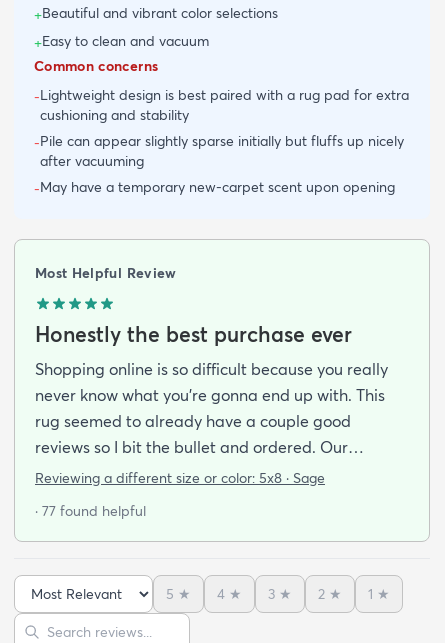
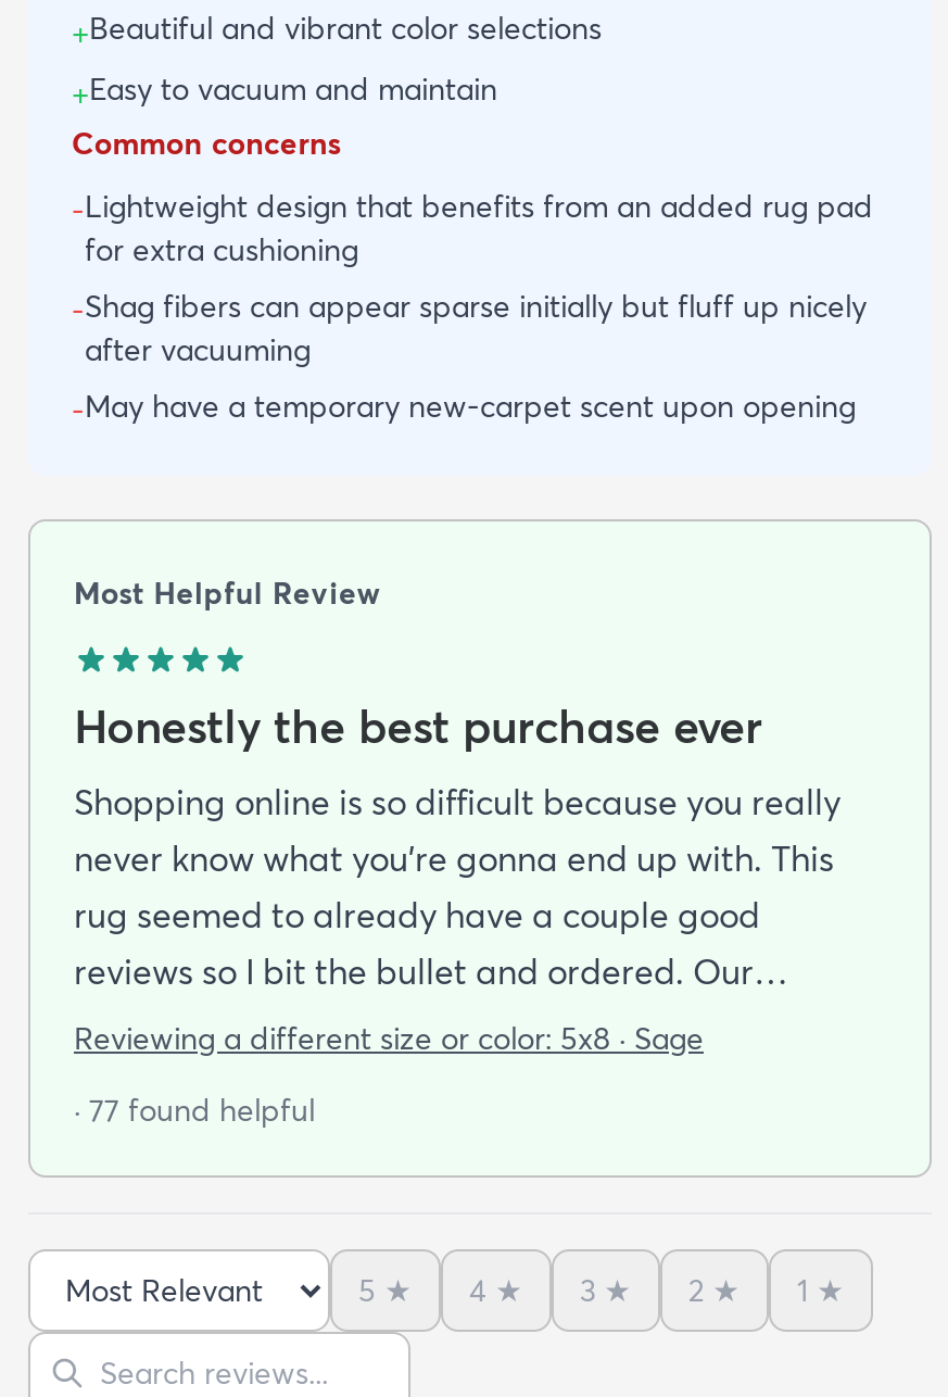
[34,32,209,52] +Easy to clean and vacuum -> [72,70,497,113] +Easy to vacuum and maintain
[34,86,409,152] -Lightweight design is best paired with a rug pad for extra | cushioning and stability | -Pile can appear slightly sparse initially but fluffs up nicely -> [72,187,873,330] -Lightweight design that benefits from an added rug pad | for extra cushioning | -Shag fibers can appear sparse initially but fluff up nicely

